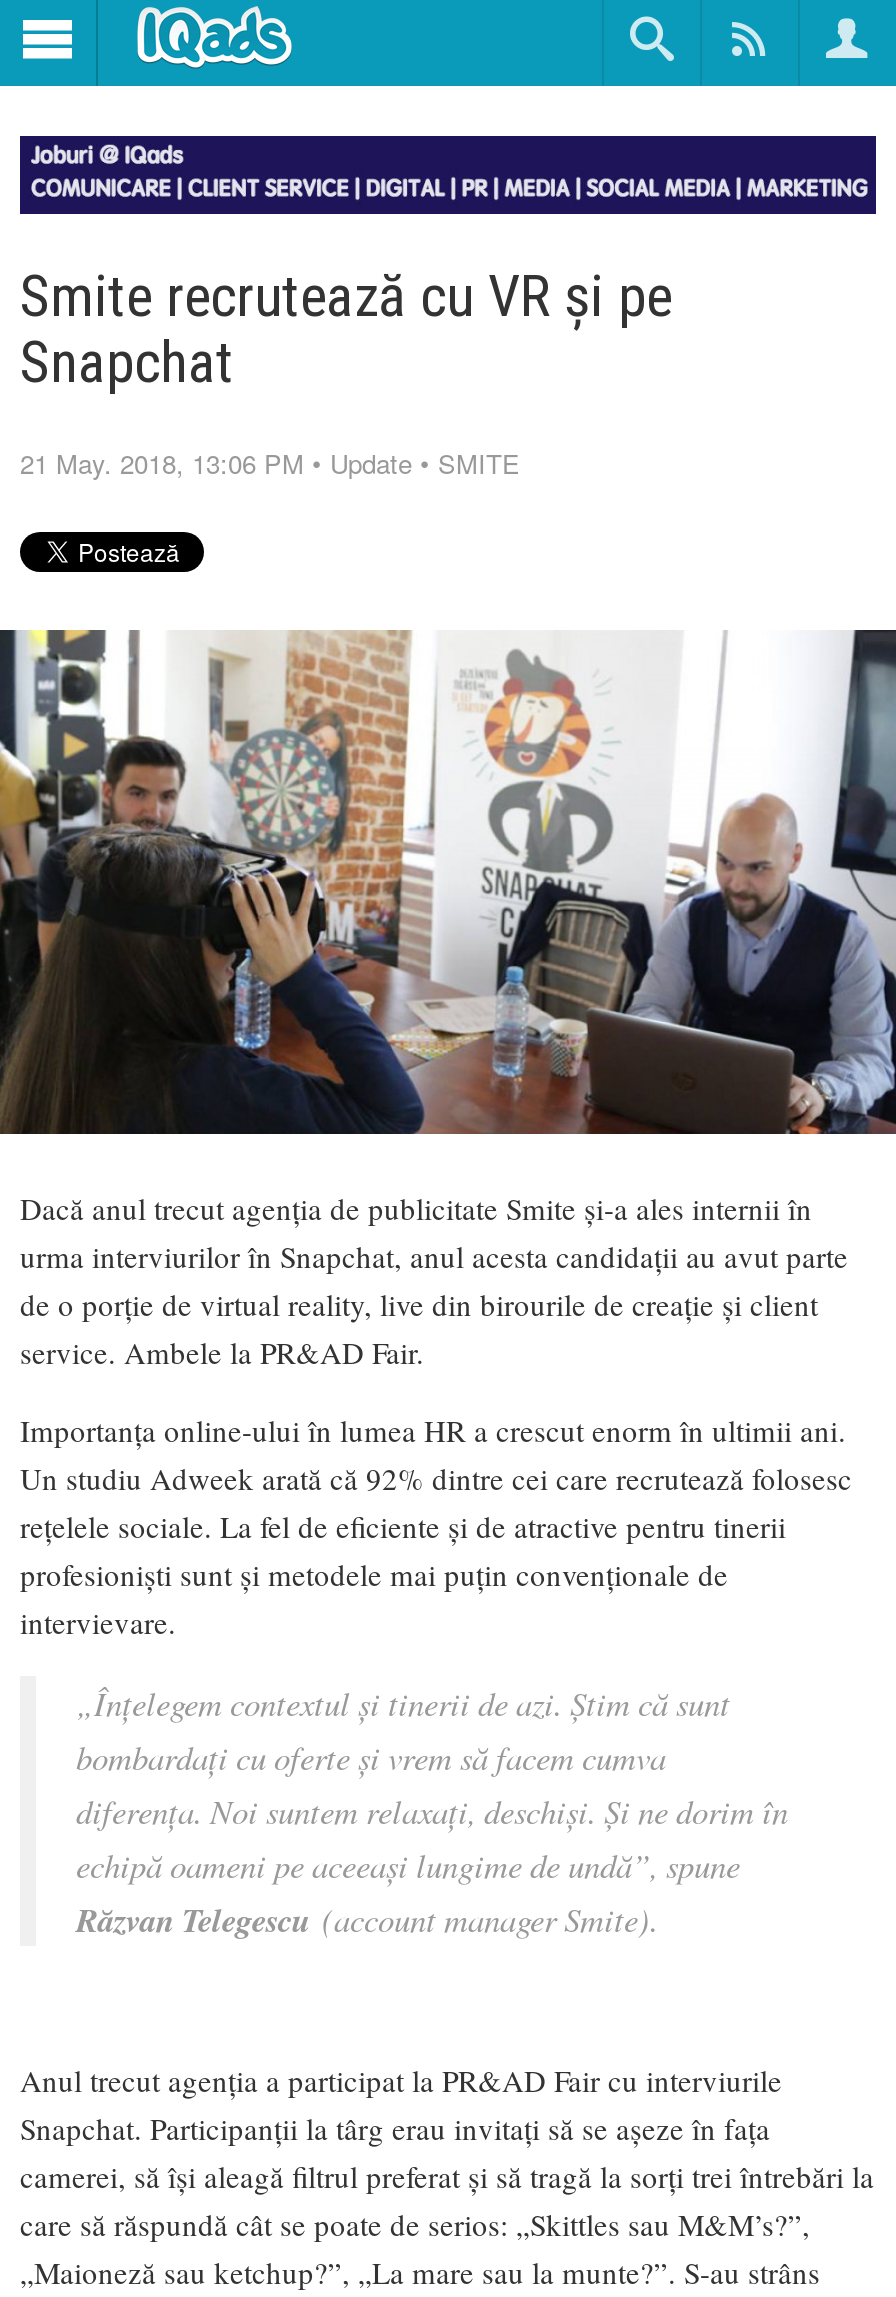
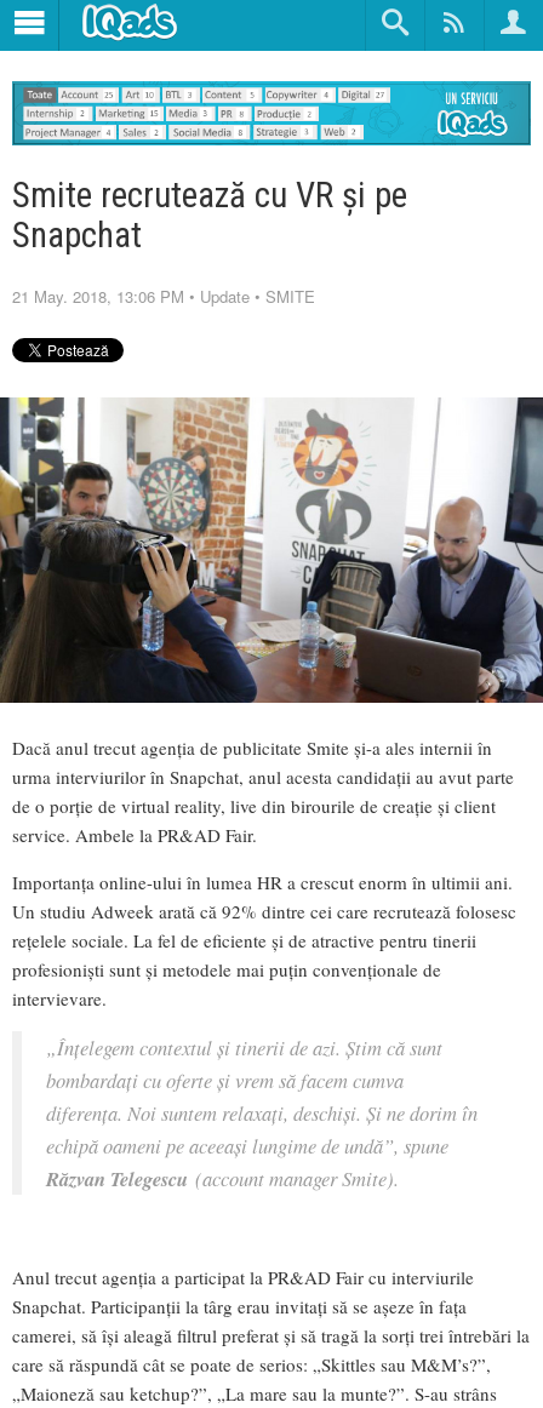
[18,134,878,216] [image] -> [11,80,532,147] [image]

